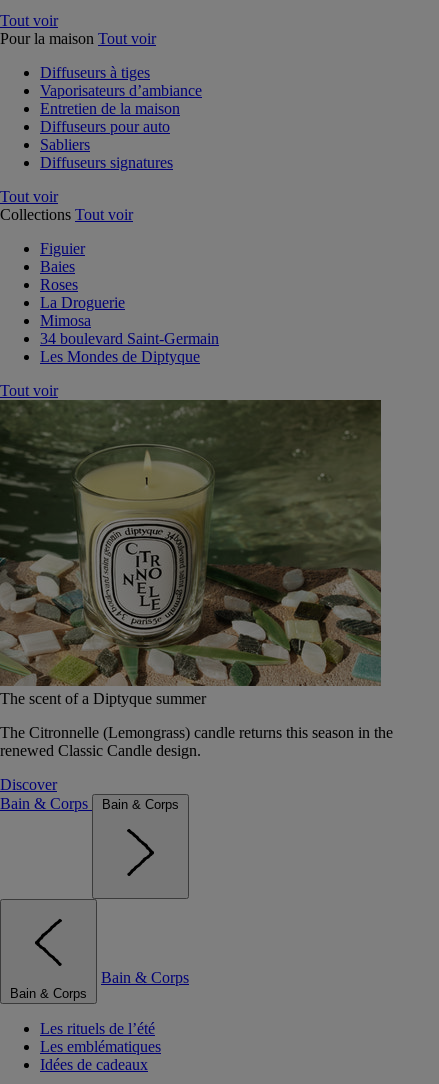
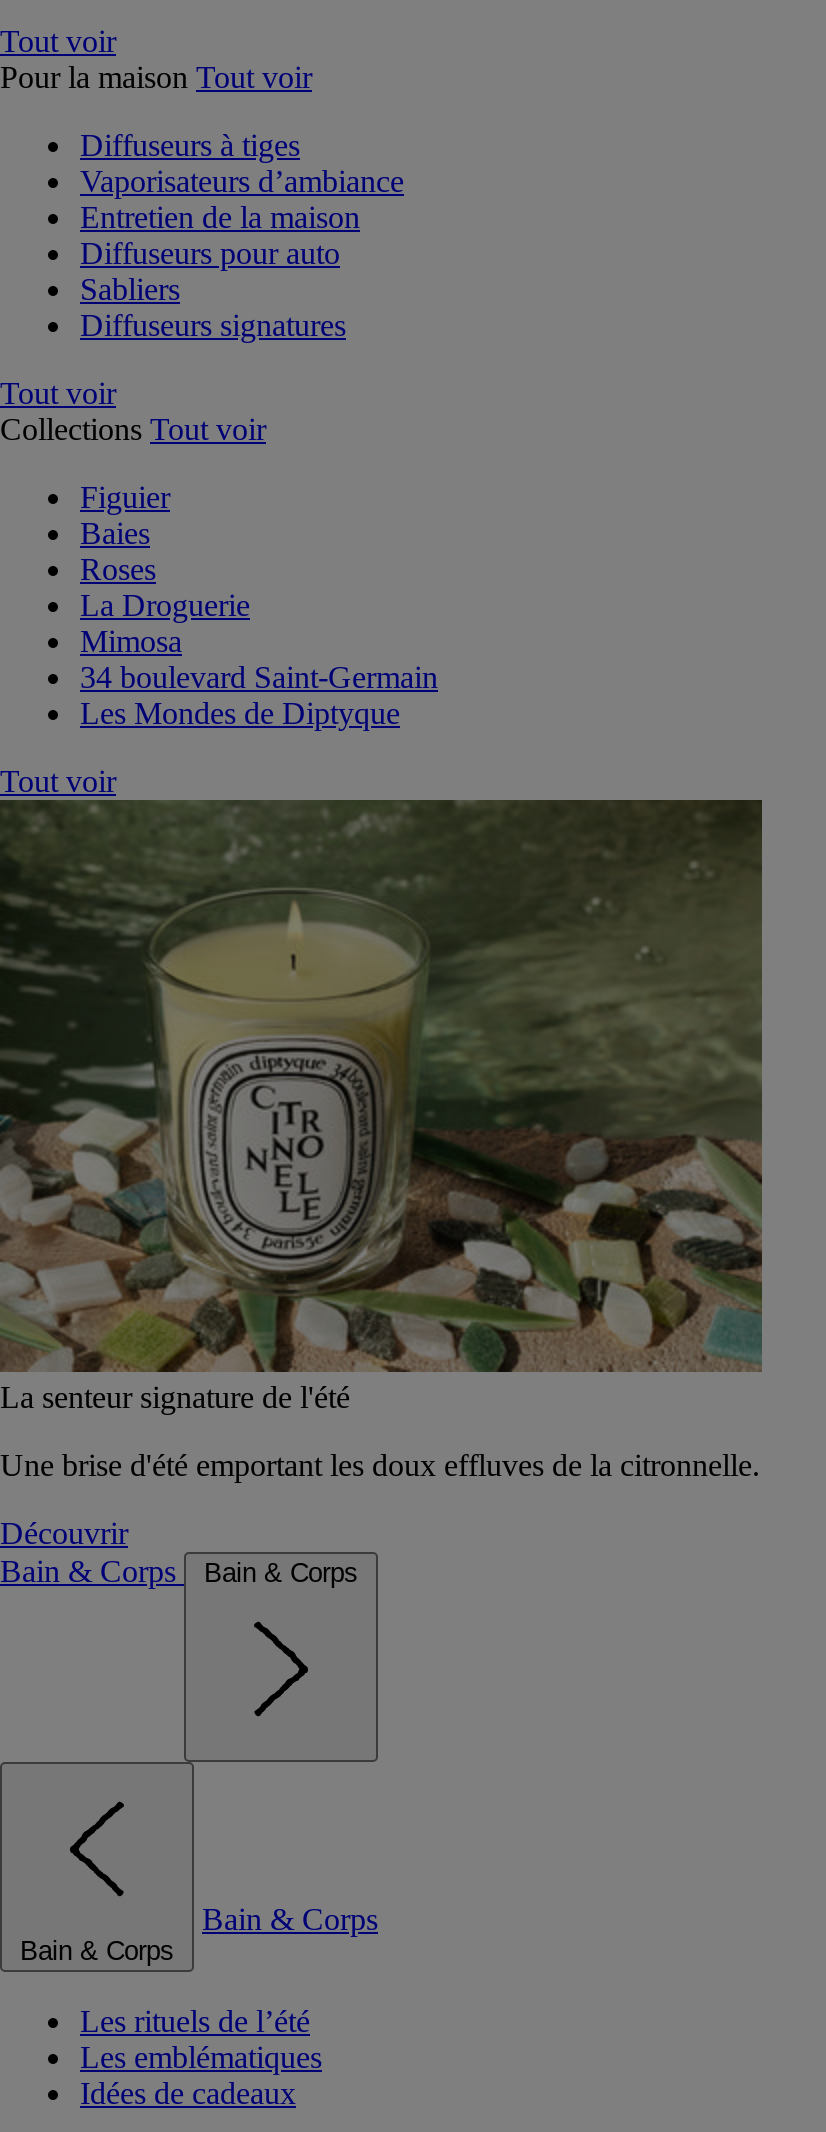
[0,690,206,707] The scent of a Diptyque summer -> [0,1380,350,1414] La senteur signature de l'été
[0,724,393,759] The Citronnelle (Lemongrass) candle returns this season in the | renewed Classic Candle design. -> [0,1448,760,1482] Une brise d'été emportant les doux effluves de la citronnelle.
[0,776,57,793] Discover -> [0,1516,128,1550] Découvrir

